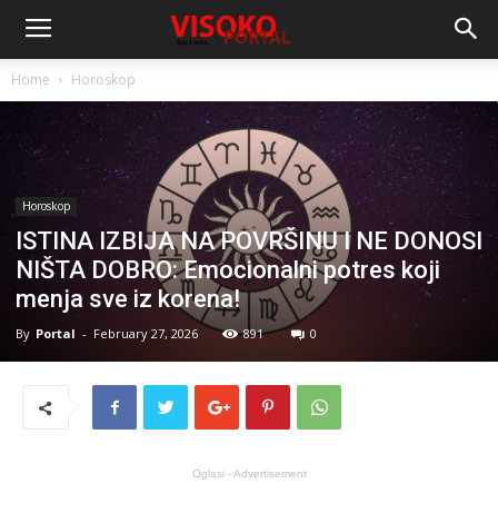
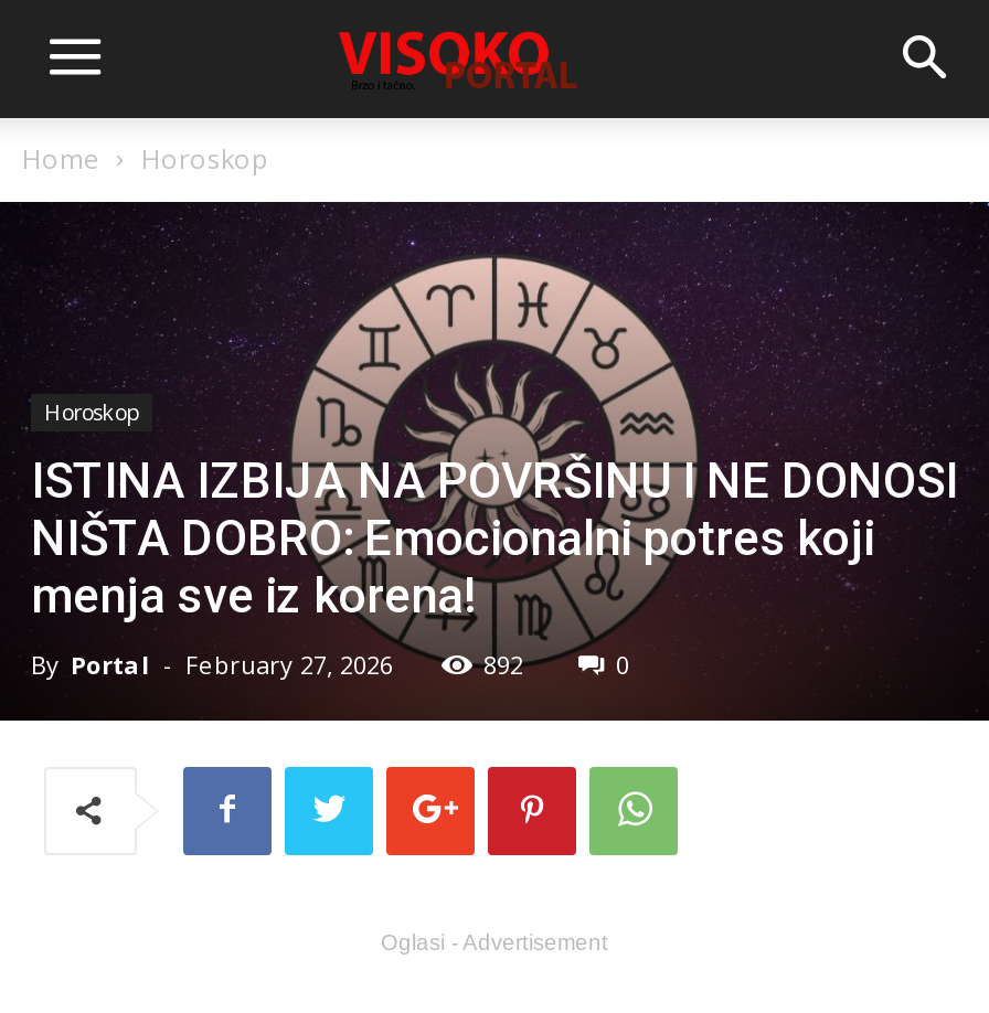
[243,325,263,342] 891 -> [483,647,523,680] 892

